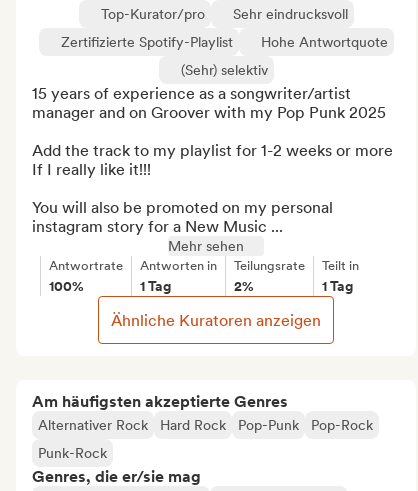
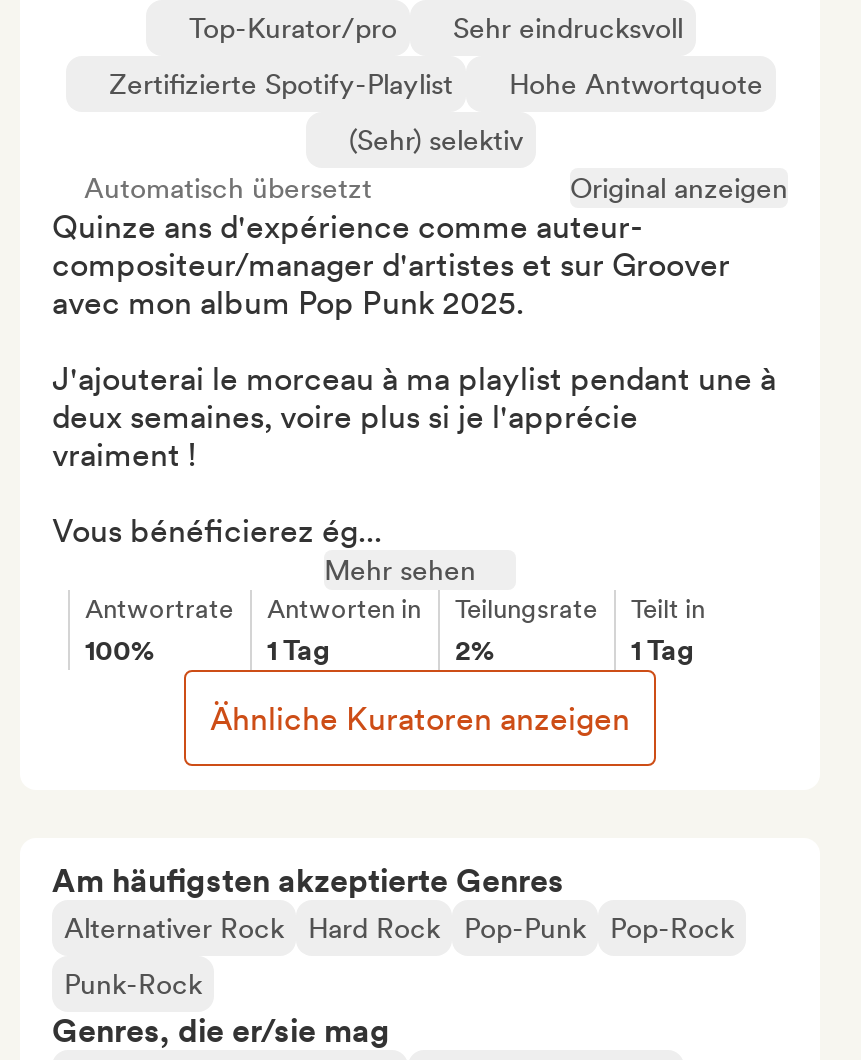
[32,84,386,122] 15 years of experience as a songwriter/artist | manager and on Groover with my Pop Punk 2025 -> [52,172,788,322] Automatisch übersetzt | Original anzeigen | Quinze ans d'expérience comme auteur- | compositeur/manager d'artistes et sur Groover | avec mon album Pop Punk 2025.
[32,141,393,179] Add the track to my playlist for 1-2 weeks or more | If I really like it!!! -> [52,360,776,474] J'ajouterai le morceau à ma playlist pendant une à | deux semaines, voire plus si je l'apprécie | vraiment !
[32,198,333,236] You will also be promoted on my personal | instagram story for a New Music ... -> [52,512,382,550] Vous bénéficierez ég...

